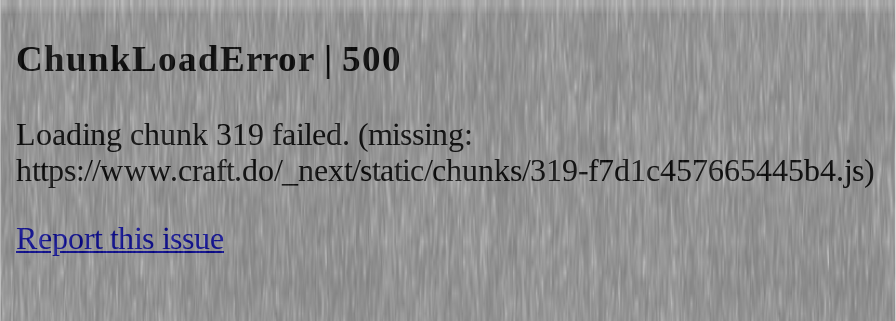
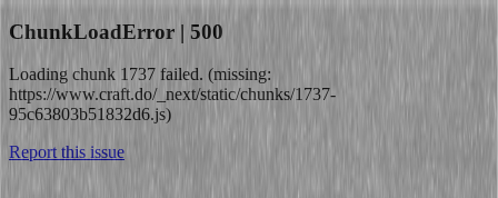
[16,118,874,188] Loading chunk 319 failed. (missing: | https://www.craft.do/_next/static/chunks/319-f7d1c457665445b4.js) -> [9,65,336,124] Loading chunk 1737 failed. (missing: | https://www.craft.do/_next/static/chunks/1737- | 95c63803b51832d6.js)

